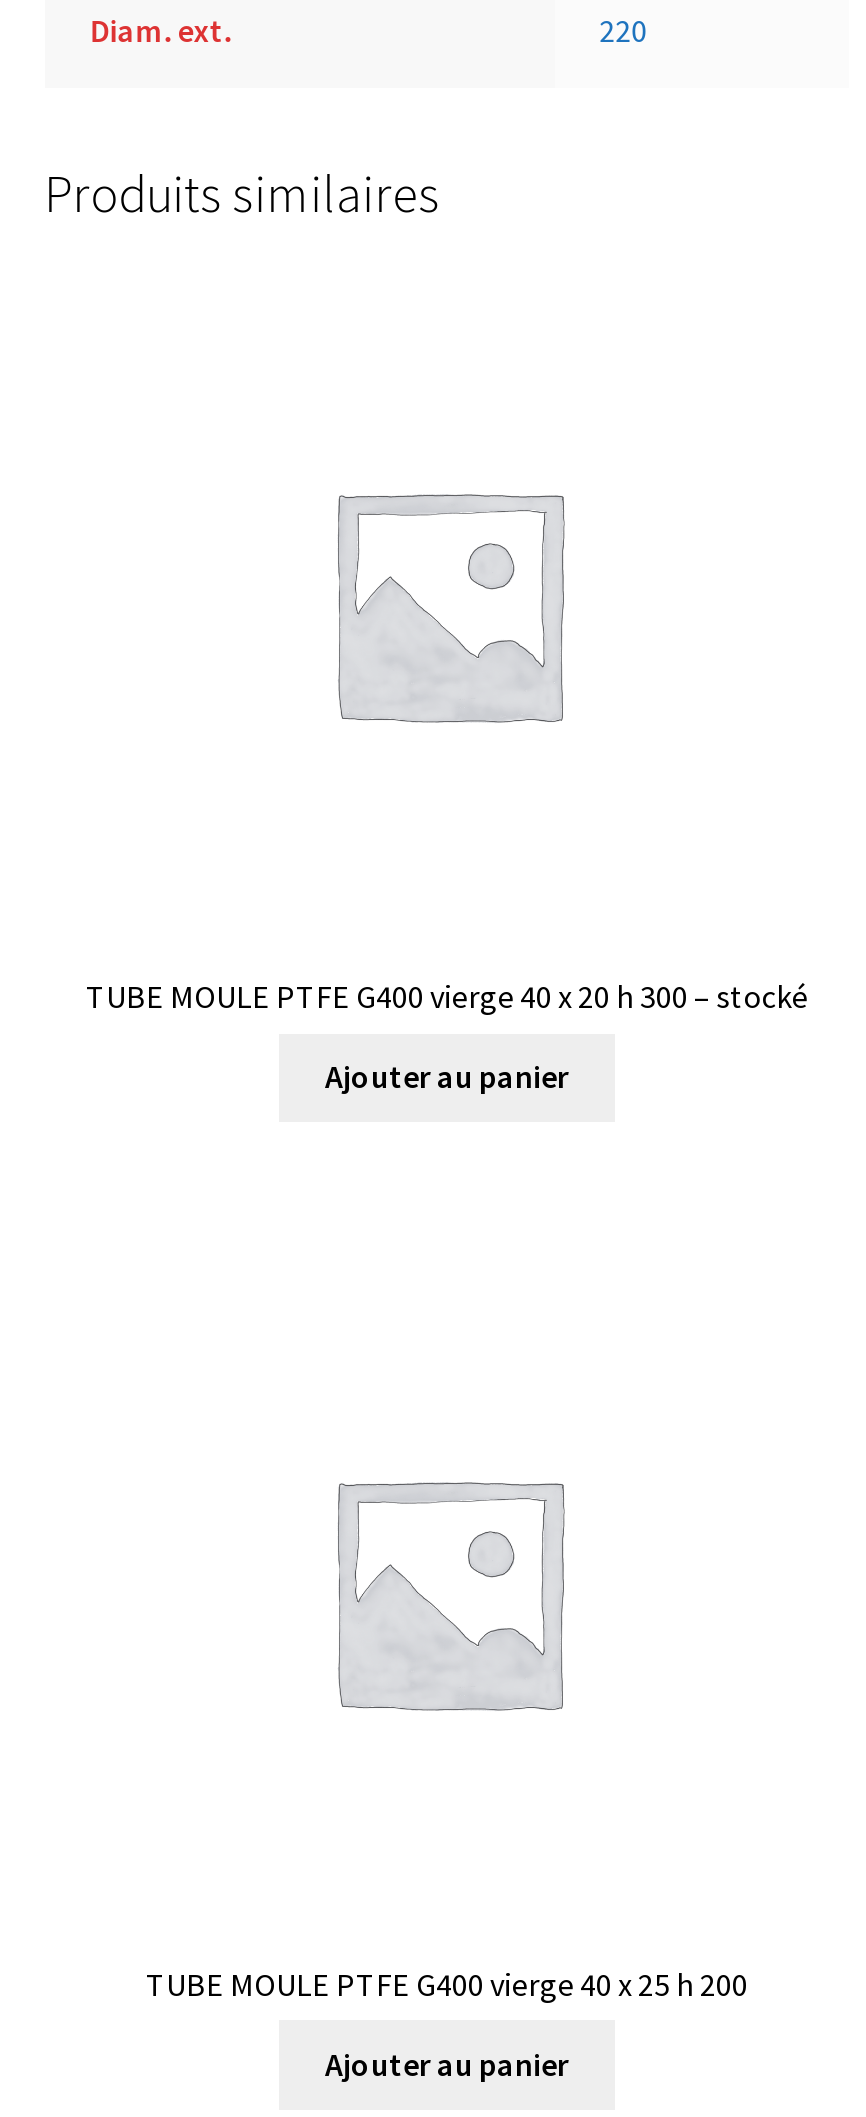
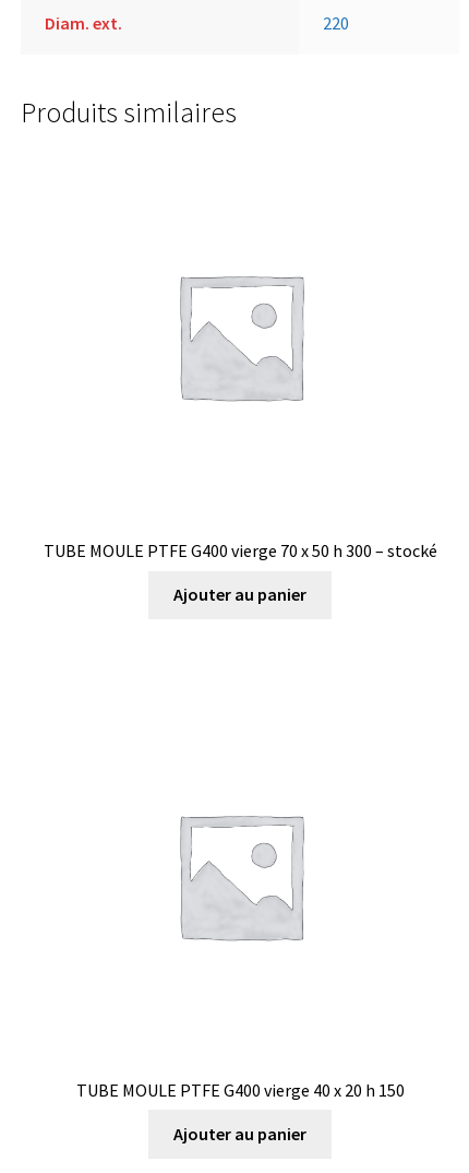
[86,976,808,1016] TUBE MOULE PTFE G400 vierge 40 x 20 h 300 – stocké -> [43,539,437,561] TUBE MOULE PTFE G400 vierge 70 x 50 h 300 – stocké
[146,1963,748,2003] TUBE MOULE PTFE G400 vierge 40 x 25 h 200 -> [76,1079,404,1101] TUBE MOULE PTFE G400 vierge 40 x 20 h 150

